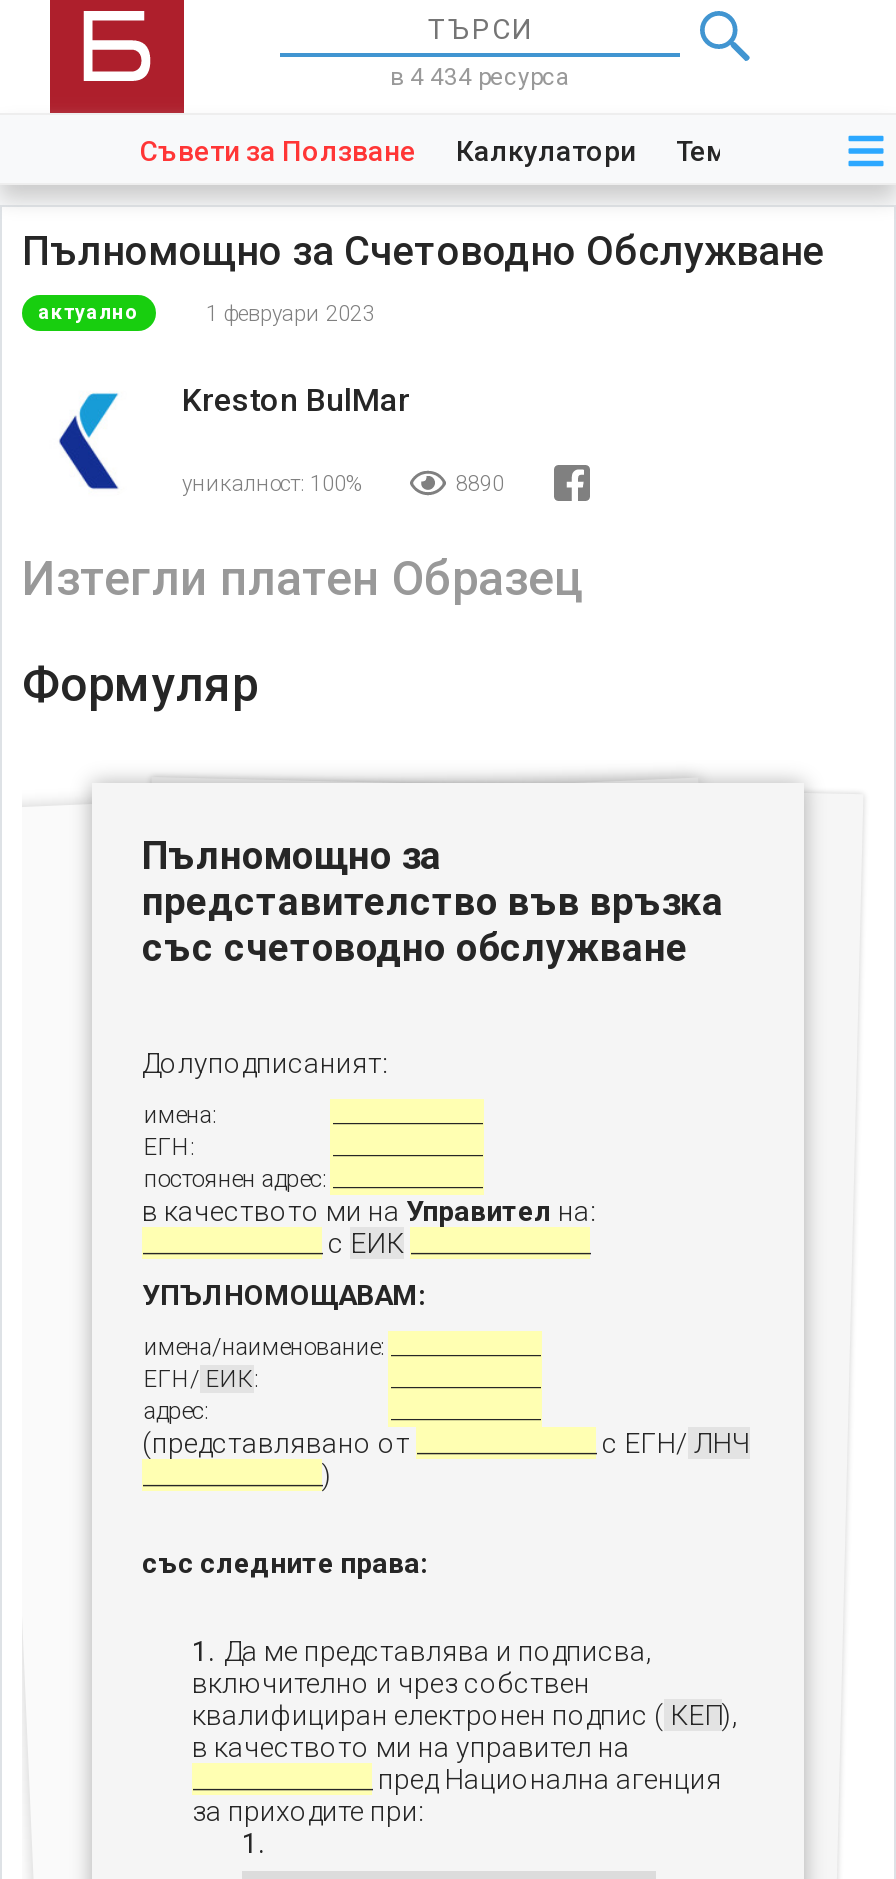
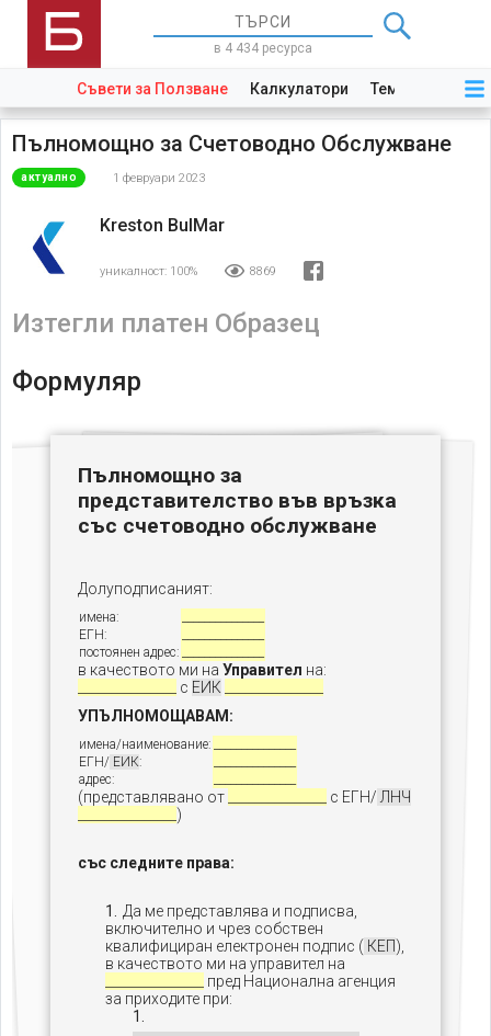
[456,470,504,496] 8890 -> [250,264,276,278] 8869

